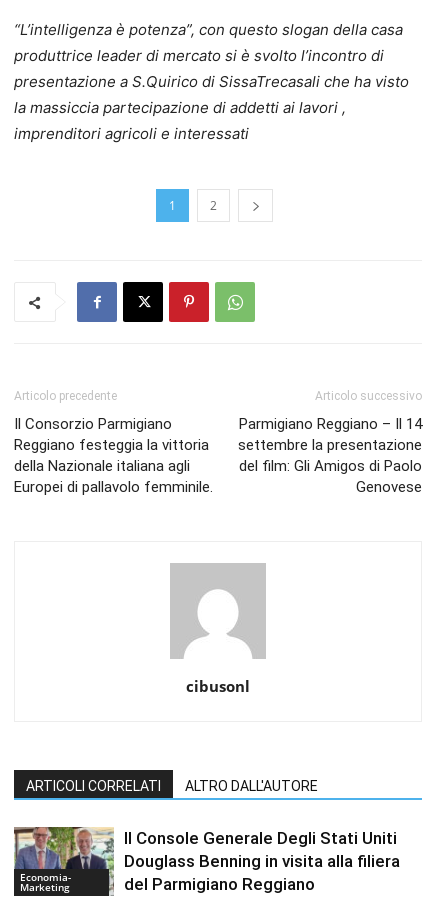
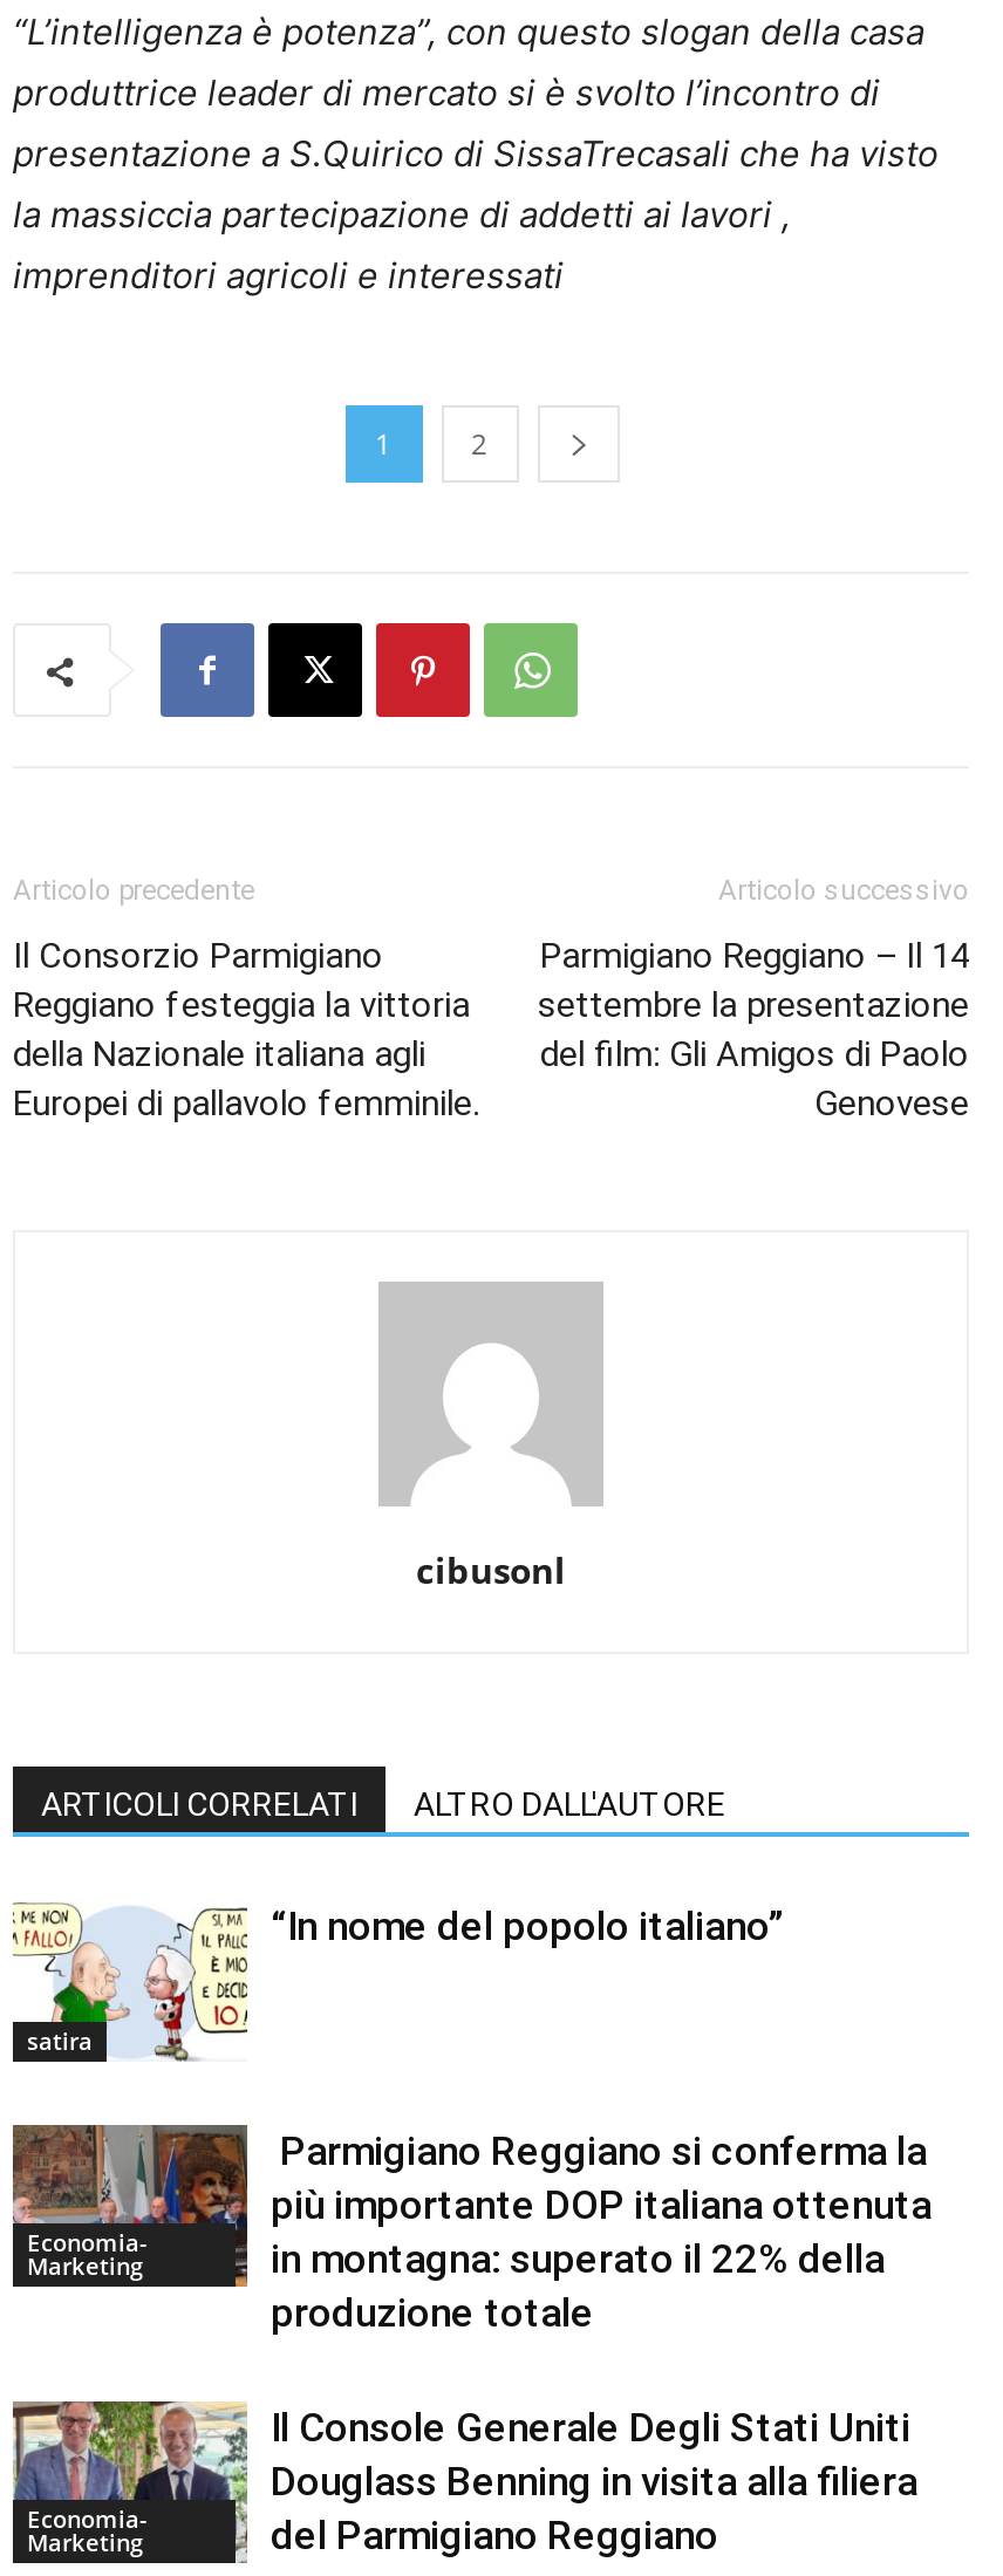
none -> [11,2123,238,2289] [image] | Economia- | Marketing
none -> [13,1902,245,2062] [image] | satira
none -> [271,1903,784,1950] “In nome del popolo italiano”
none -> [271,2128,932,2337] Parmigiano Reggiano si conferma la | più importante DOP italiana ottenuta | in montagna: superato il 22% della | produzione totale

